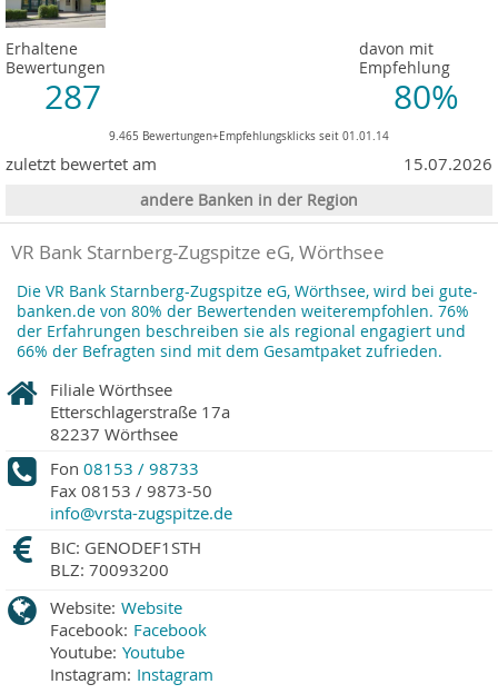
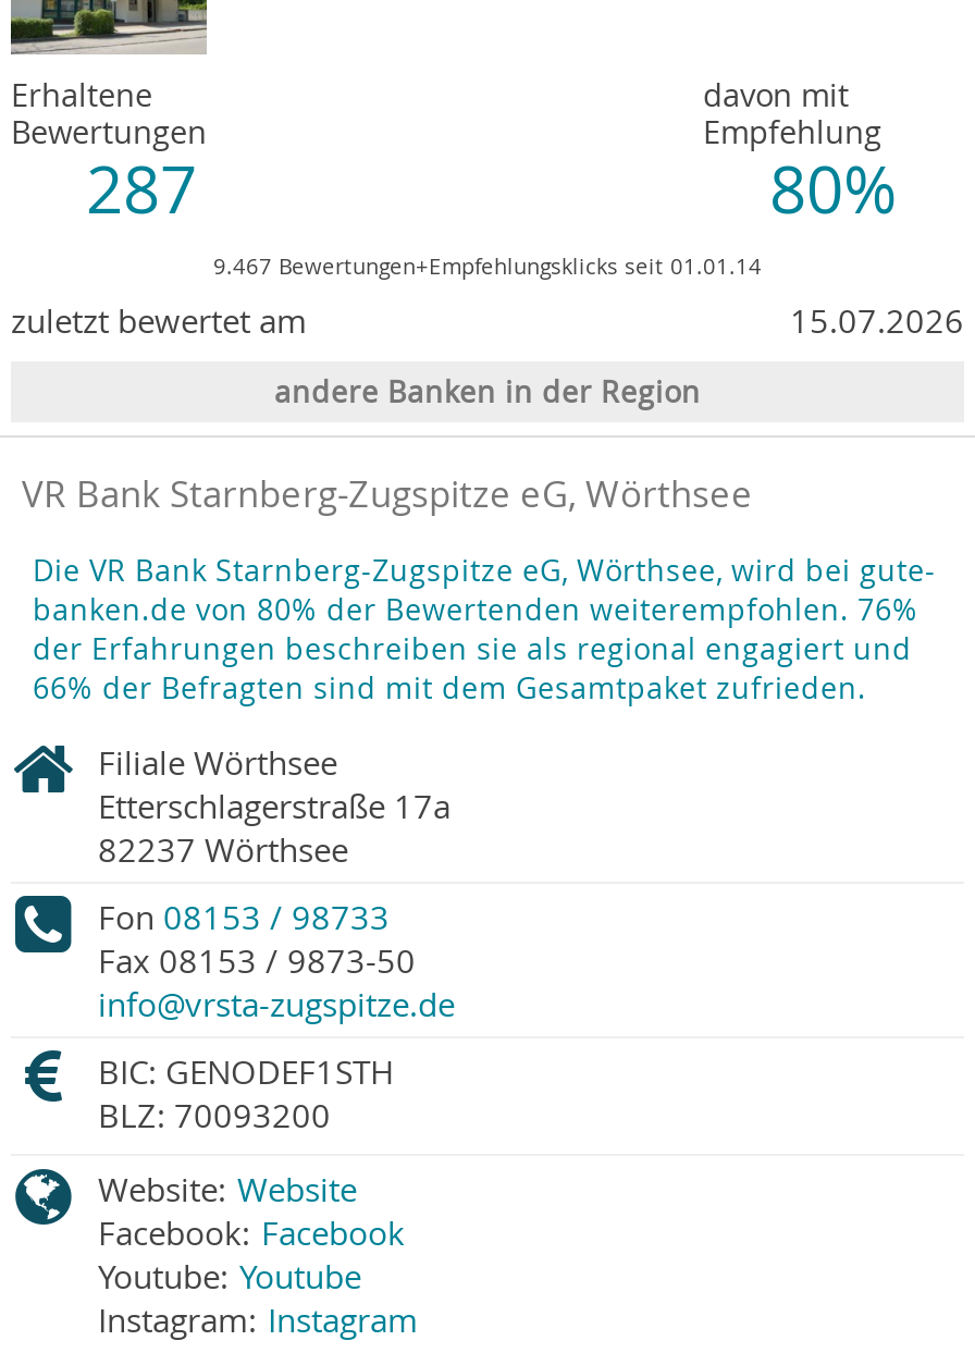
[109,128,389,144] 9.465 Bewertungen+Empfehlungsklicks seit 01.01.14 -> [213,251,762,282] 9.467 Bewertungen+Empfehlungsklicks seit 01.01.14

